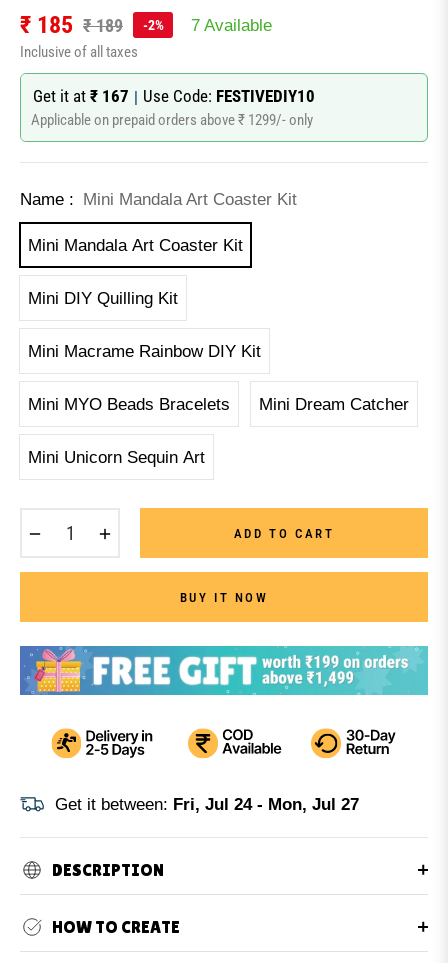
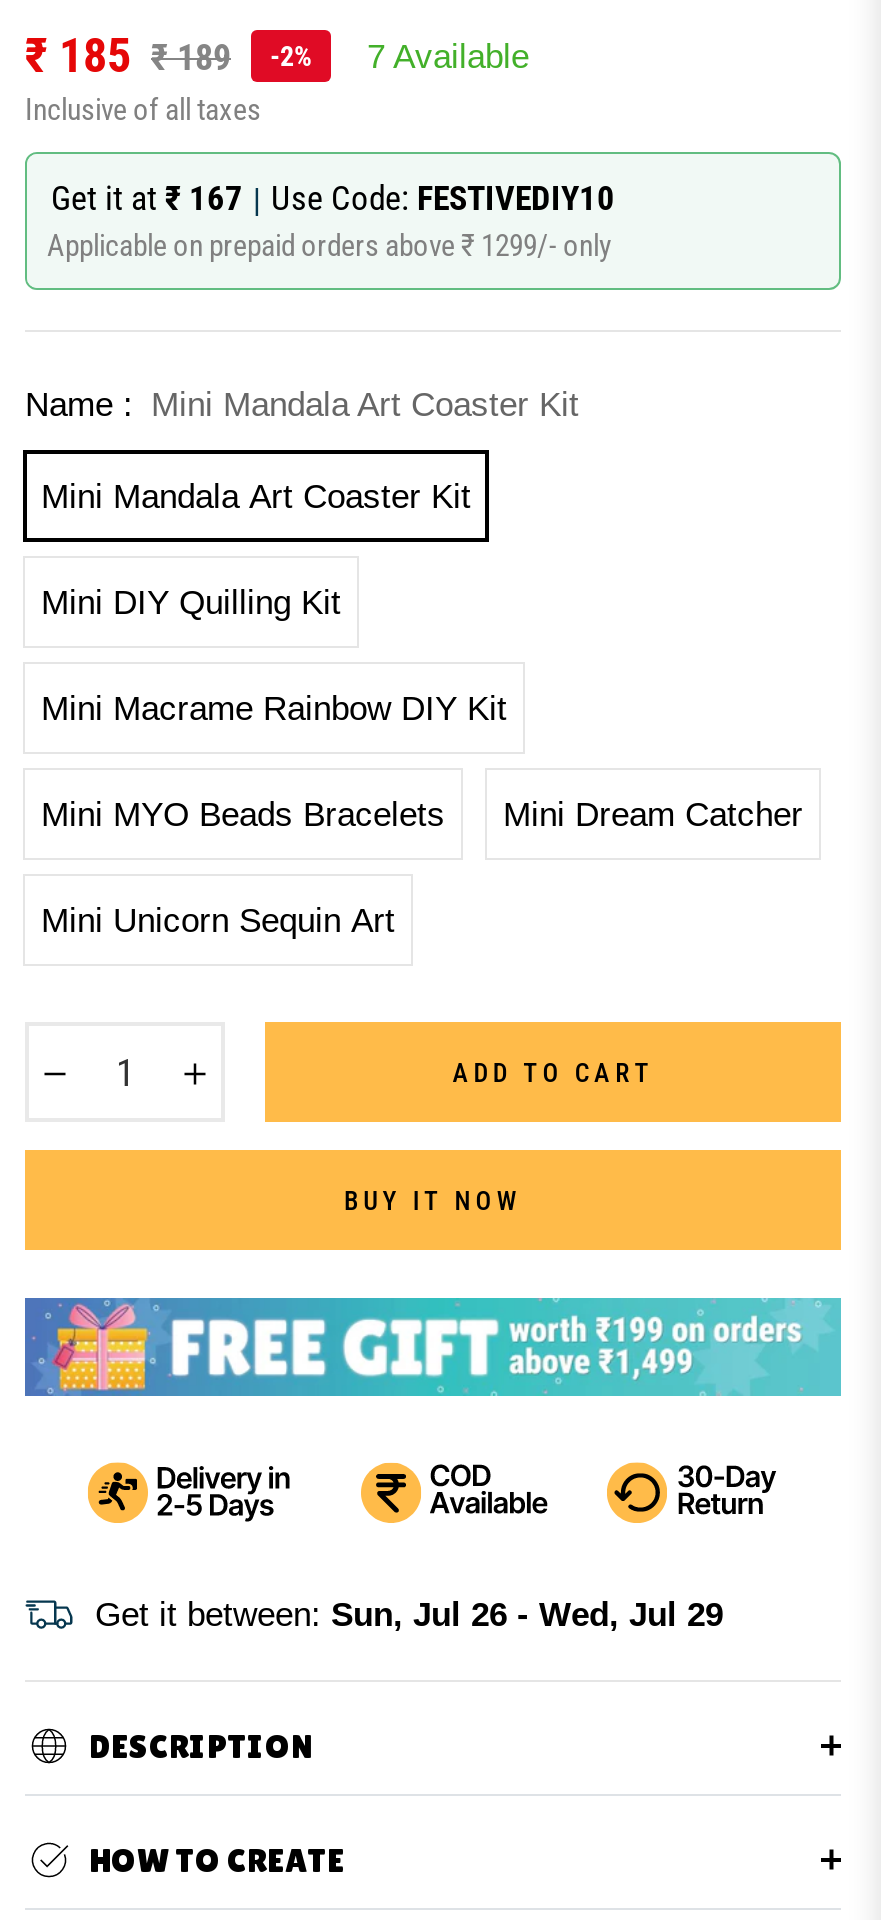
[55,795,359,814] Get it between: Fri, Jul 24 - Mon, Jul 27 -> [95,1596,723,1634] Get it between: Sun, Jul 26 - Wed, Jul 29

